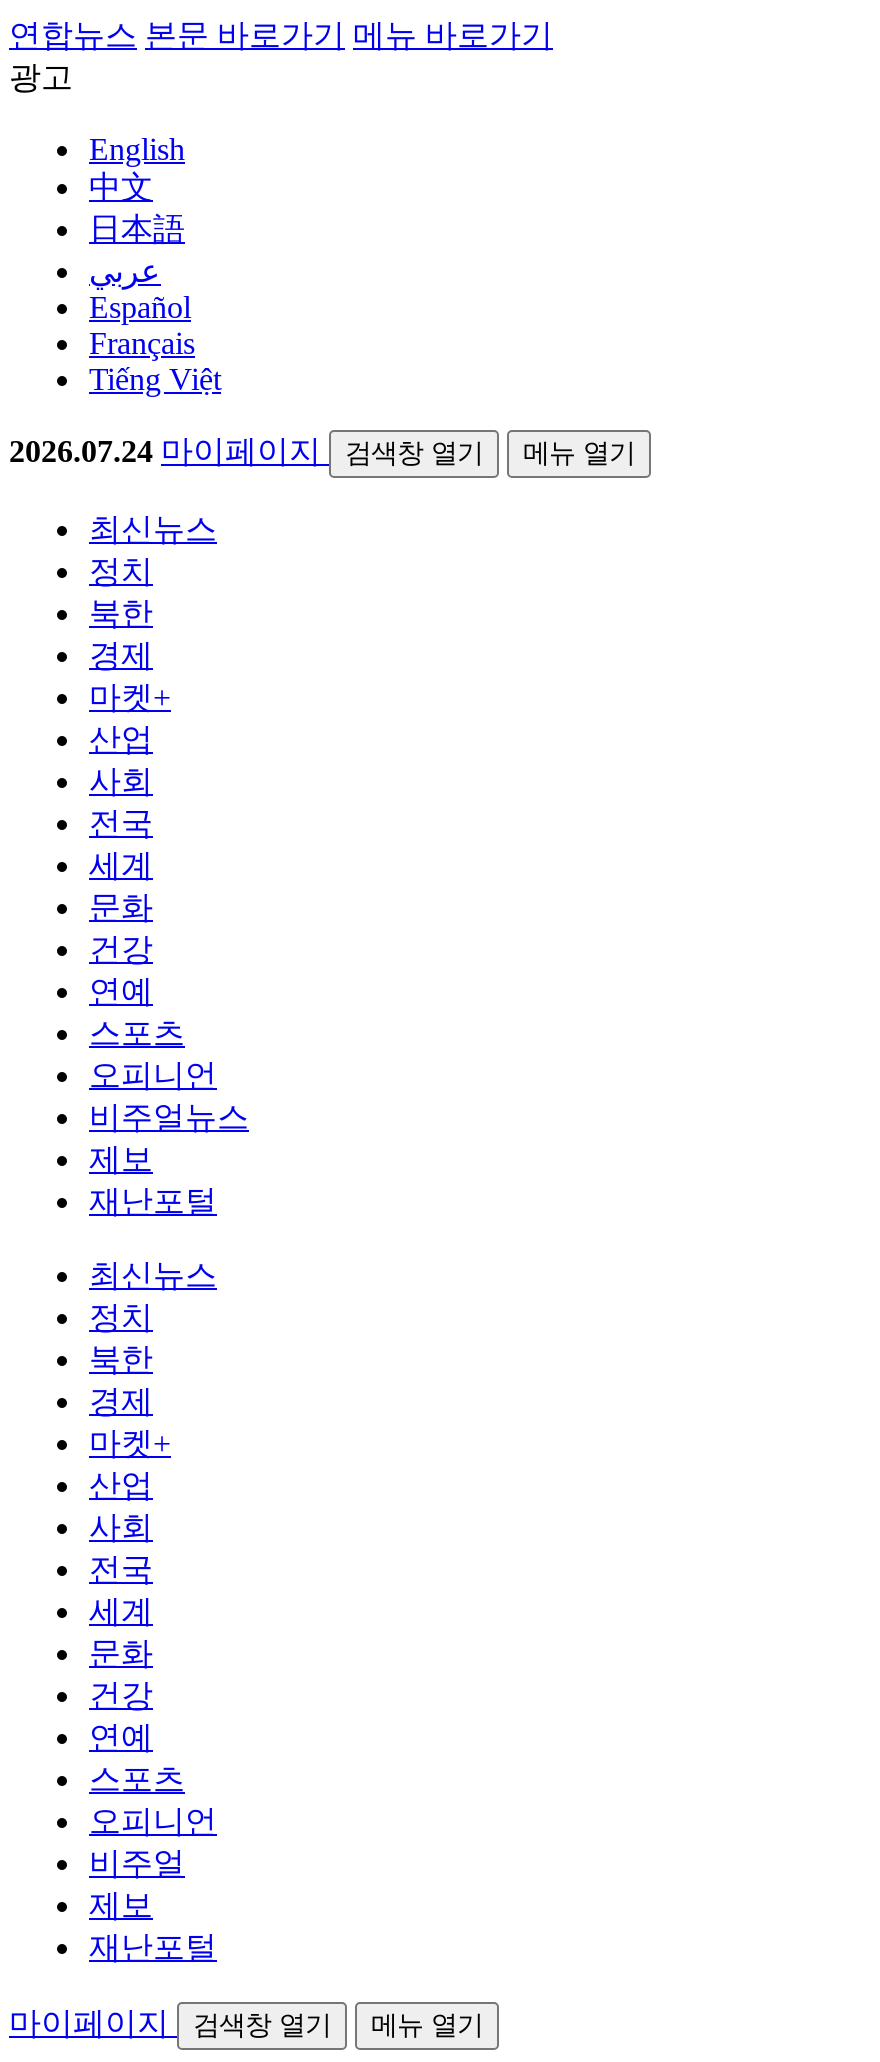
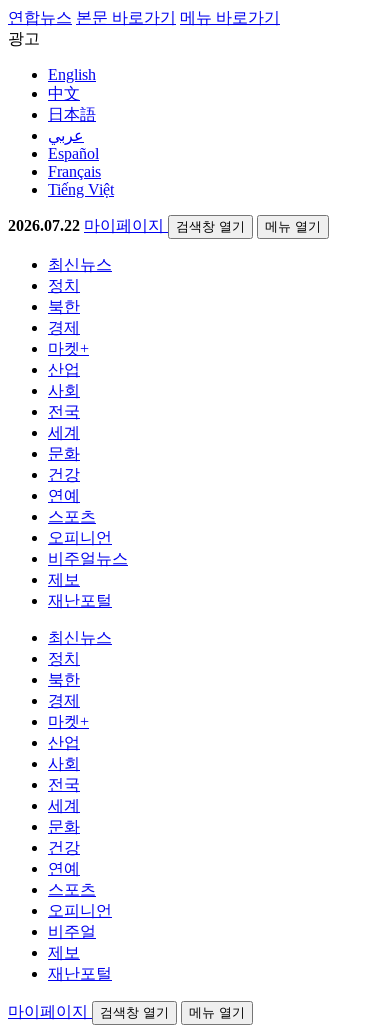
[9,434,635,468] 2026.07.24 마이페이지 검색창 열기 메뉴 열기 -> [8,217,321,234] 2026.07.22 마이페이지 검색창 열기 메뉴 열기

